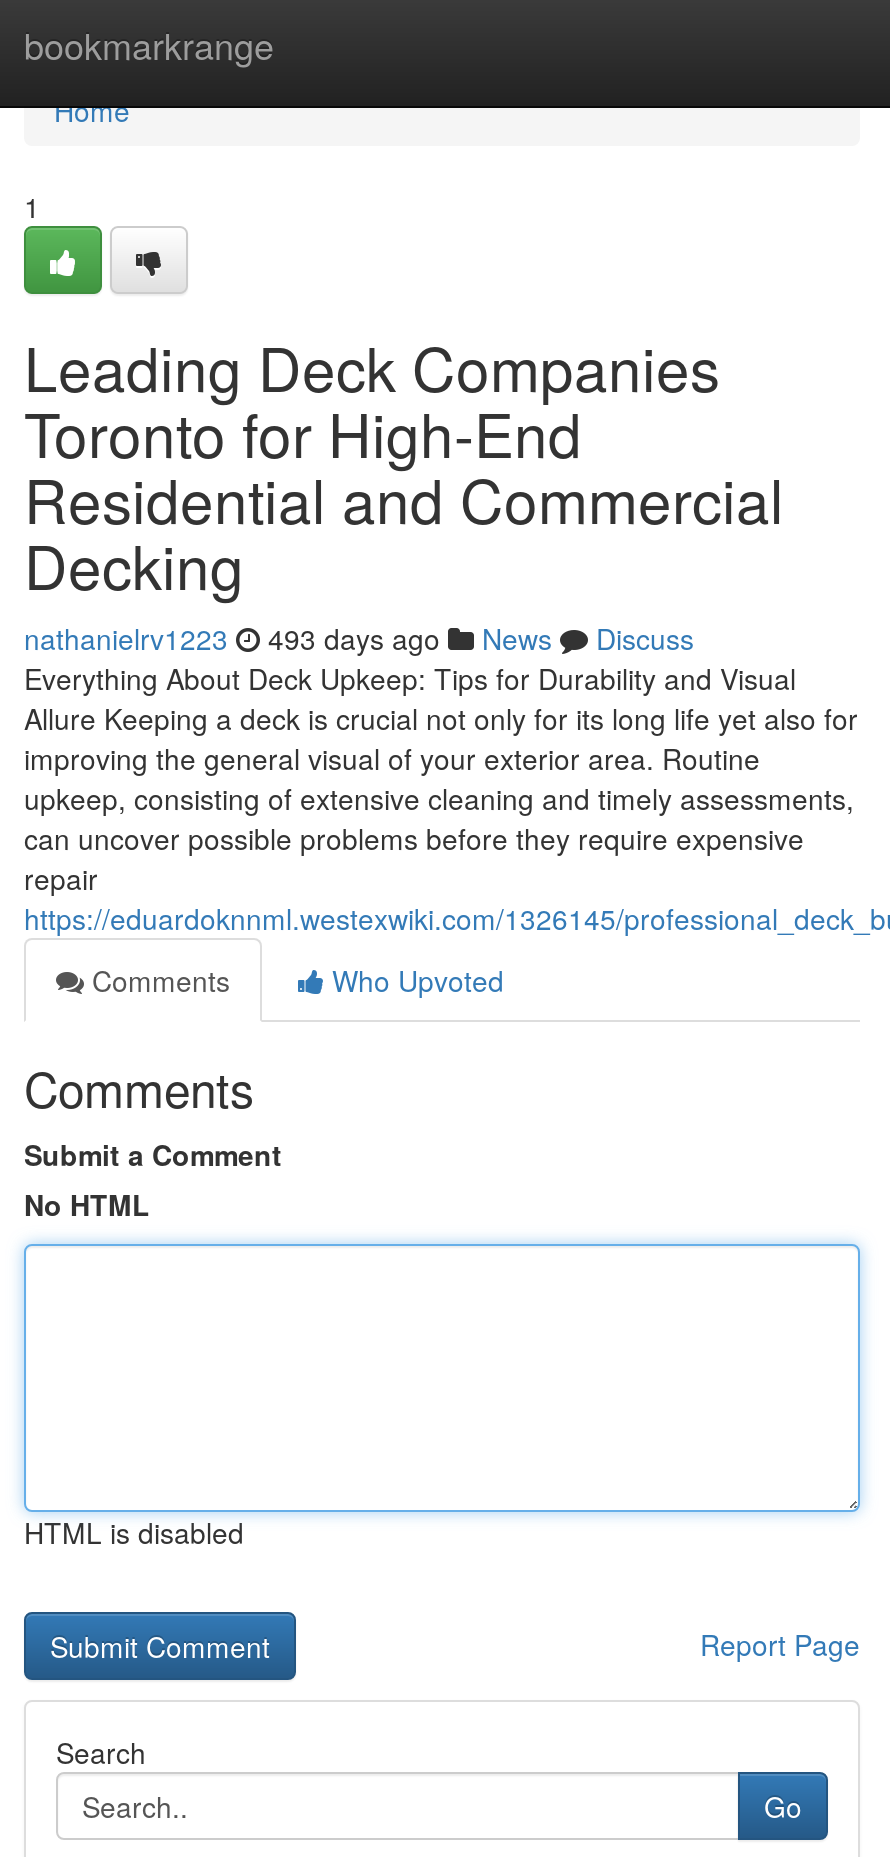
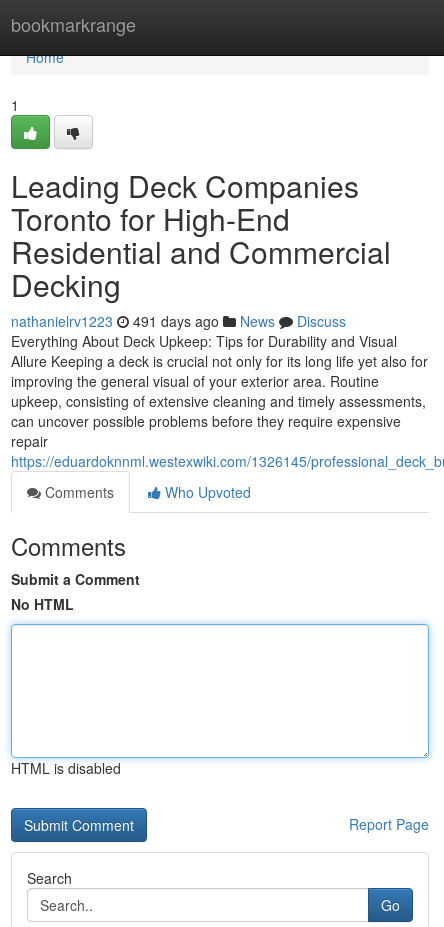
[24,618,694,658] nathanielrv1223 493 days ago News Discuss -> [11,311,346,331] nathanielrv1223 491 days ago News Discuss

